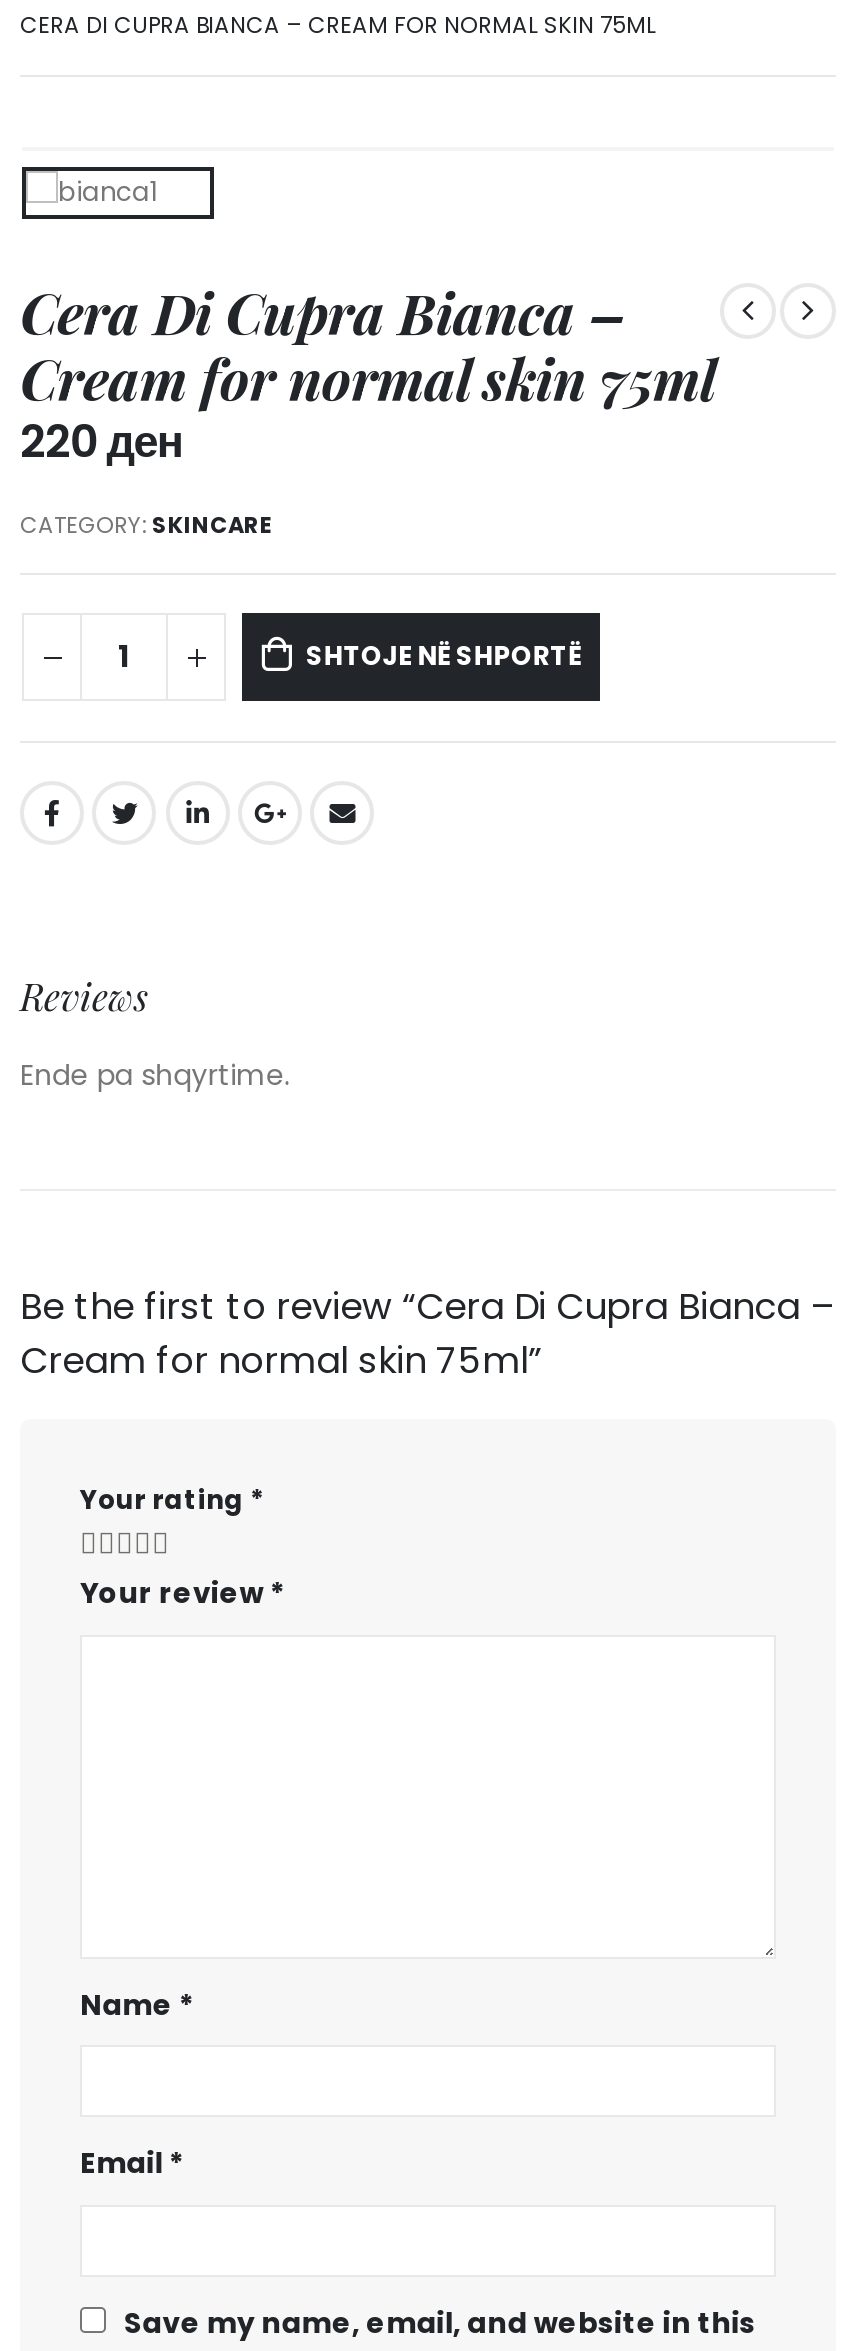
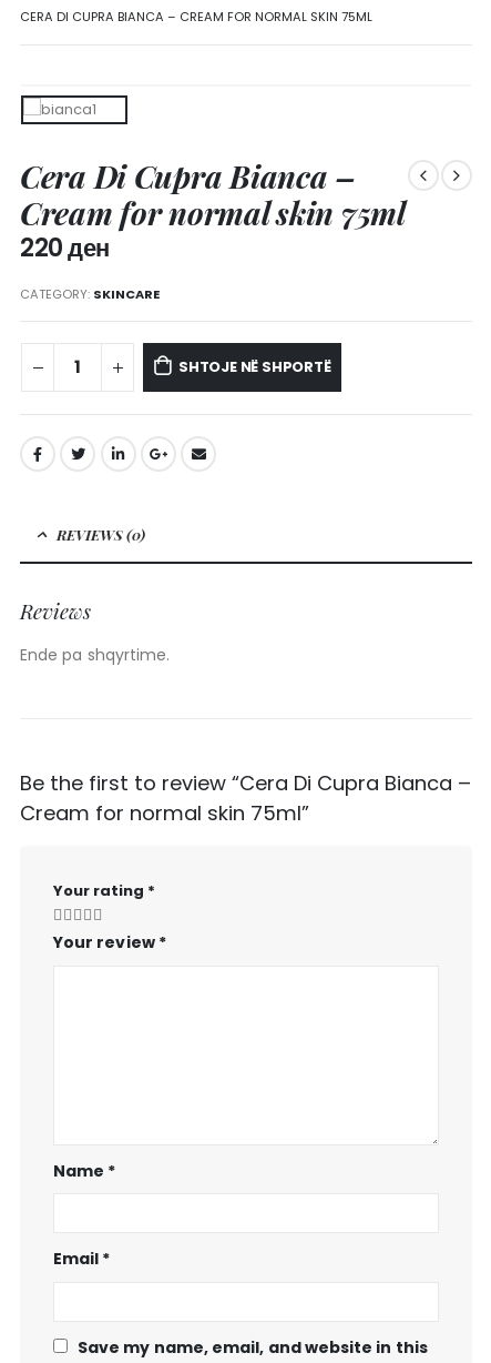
none -> [57,525,145,544] REVIEWS (0)

